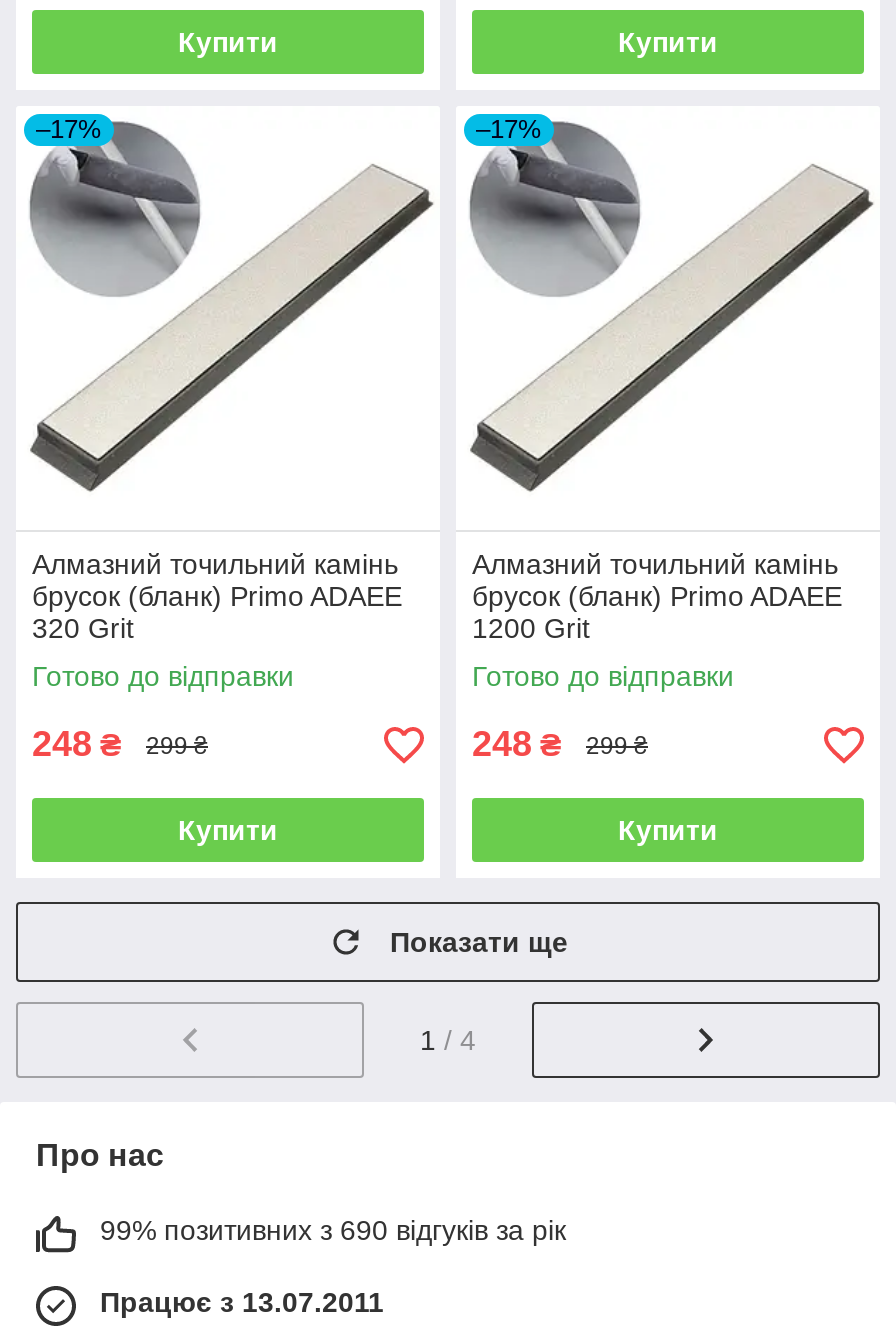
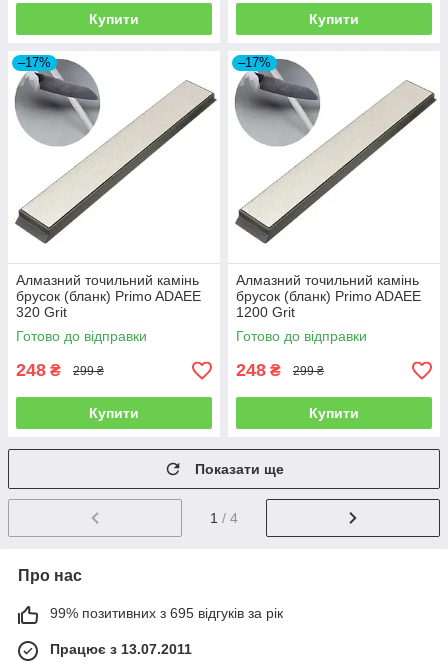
[100,1214,566,1246] 99% позитивних з 690 відгуків за рік -> [50,605,283,621] 99% позитивних з 695 відгуків за рік

